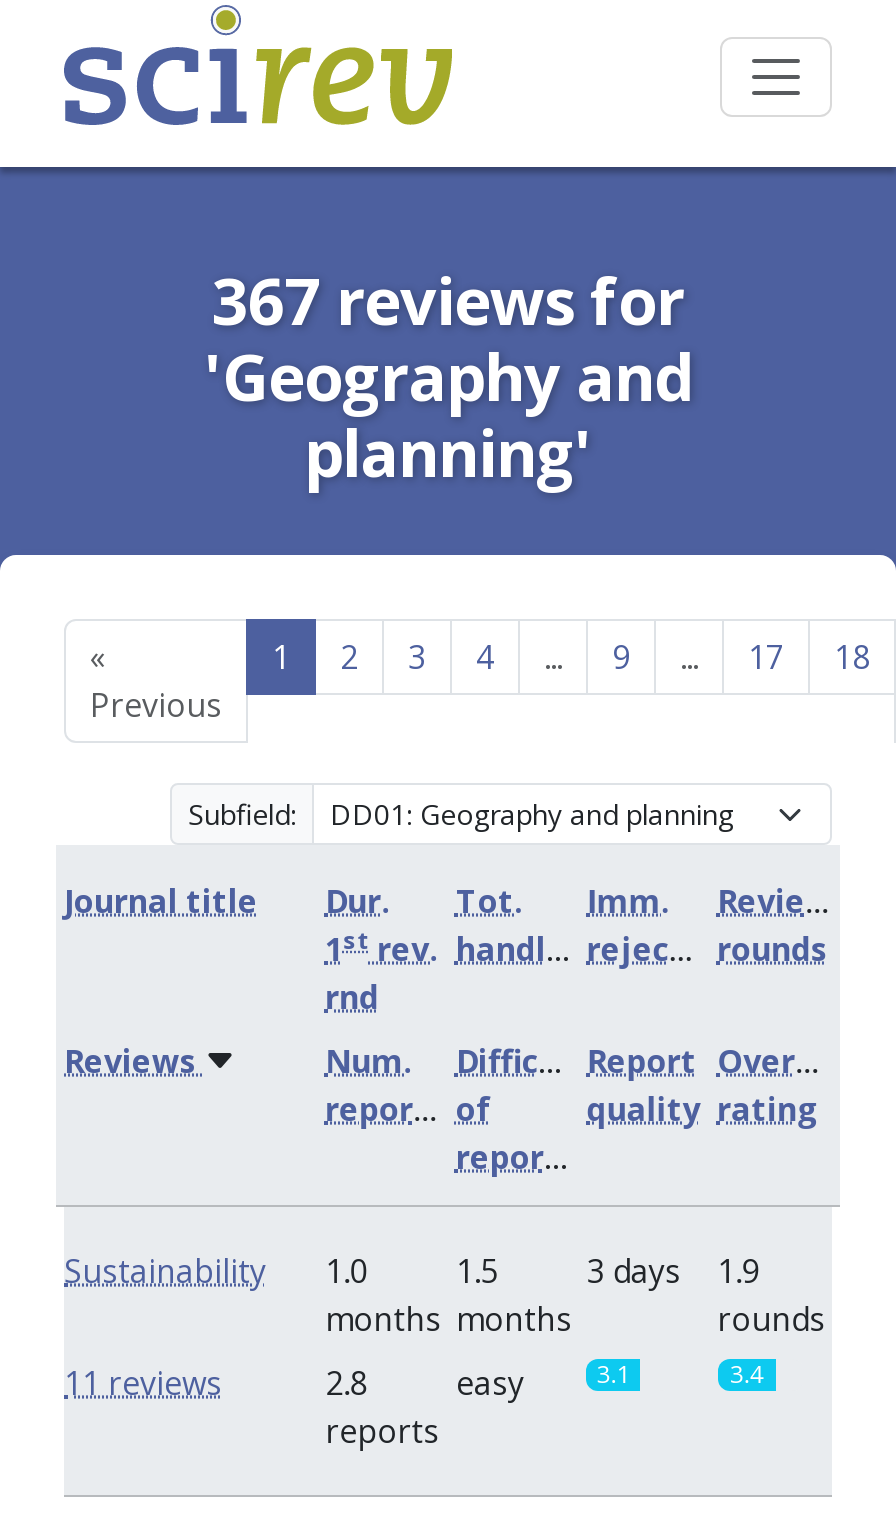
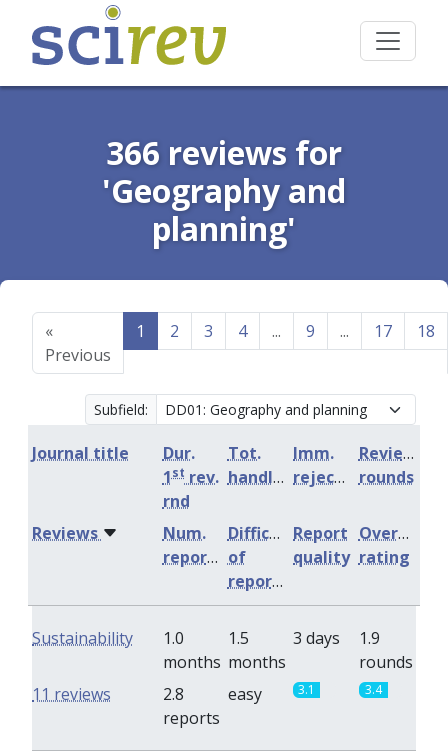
[212,257,684,343] 367 reviews for -> [106,131,342,174] 366 reviews for

